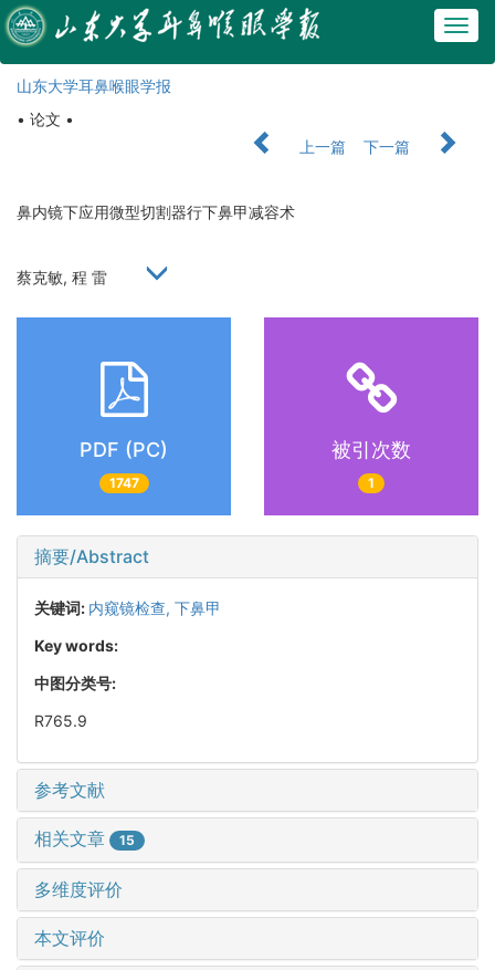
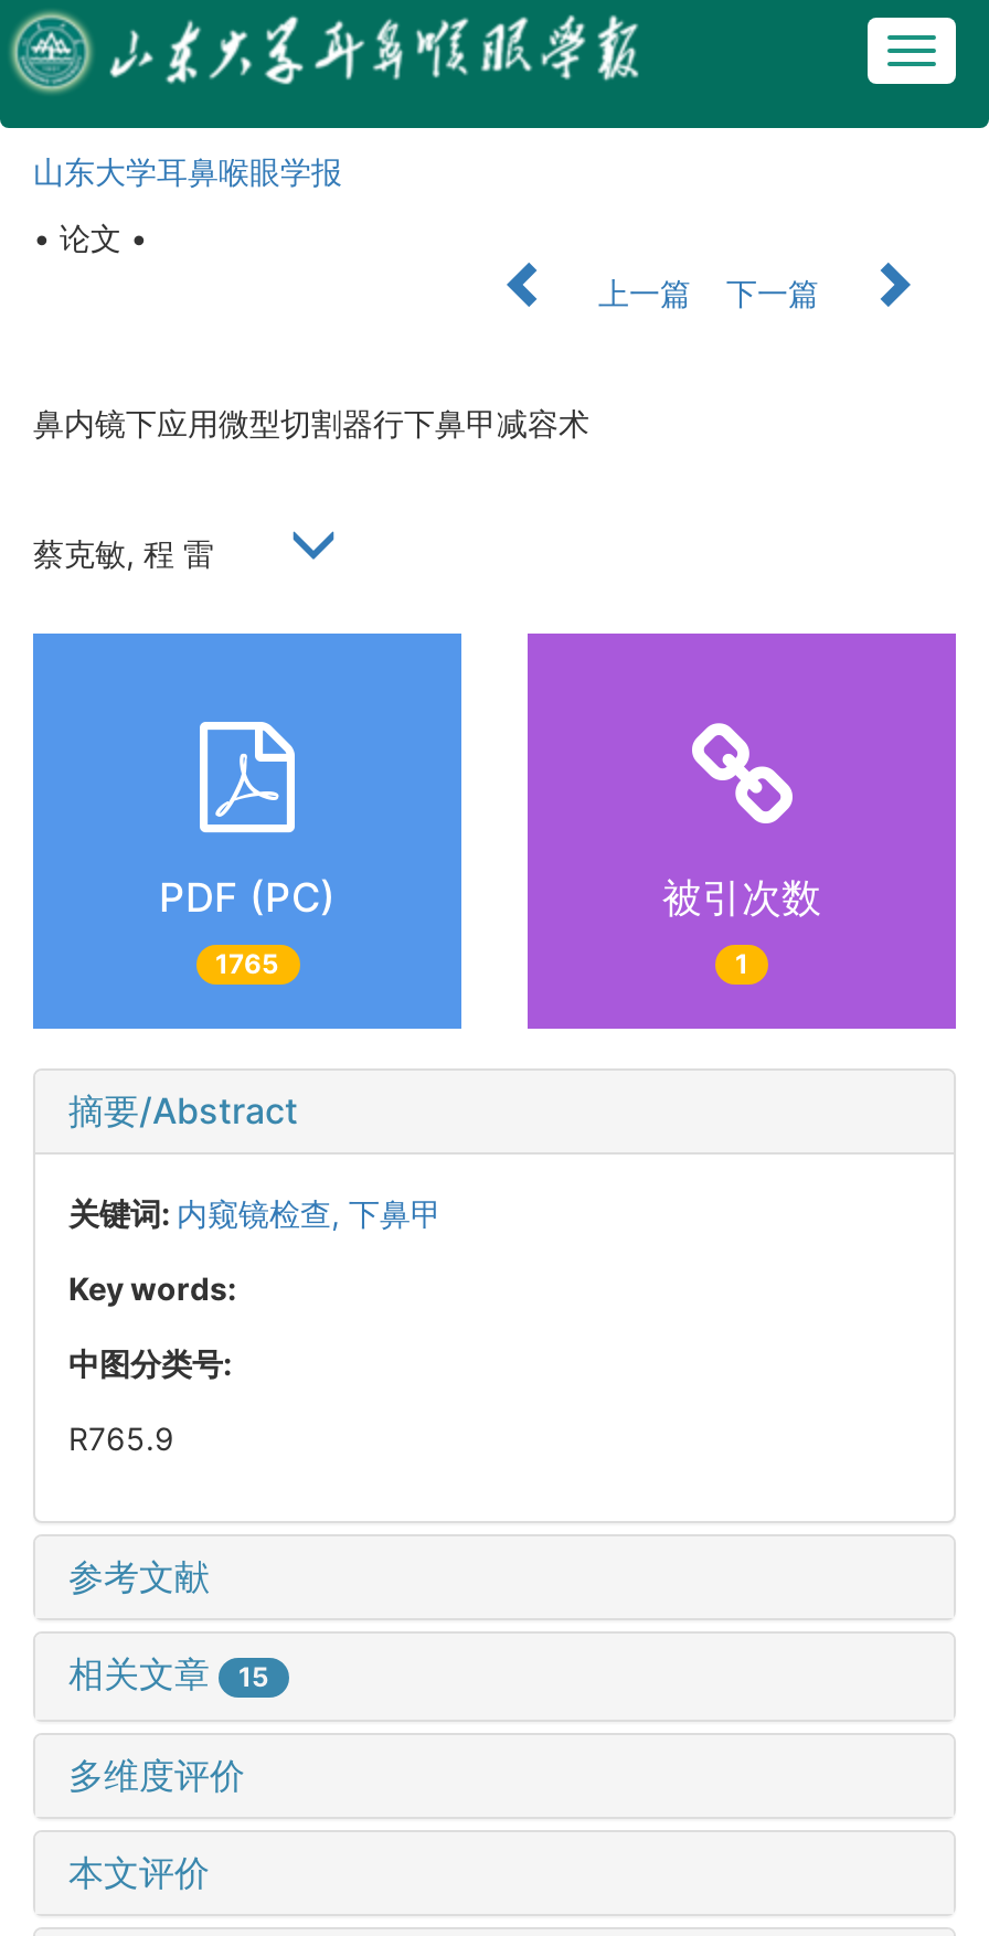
[109,474,139,491] 1747 -> [215,947,279,980] 1765

